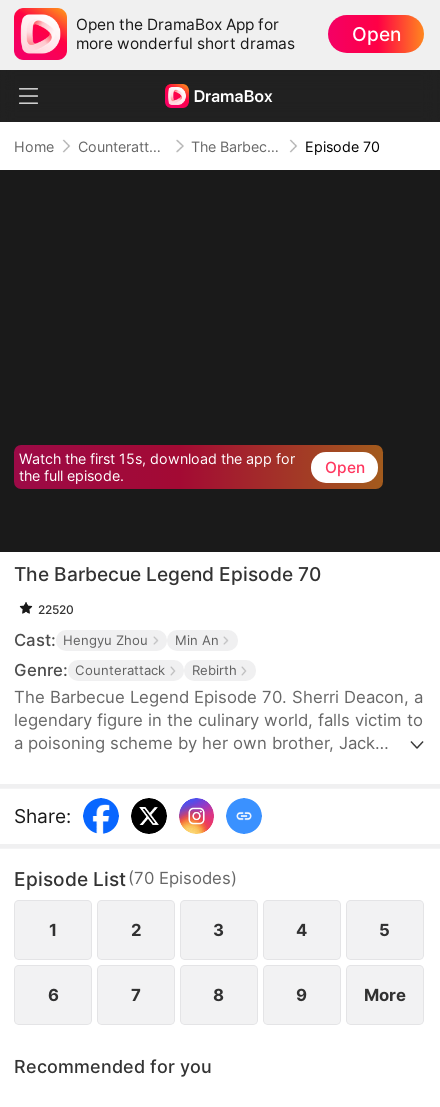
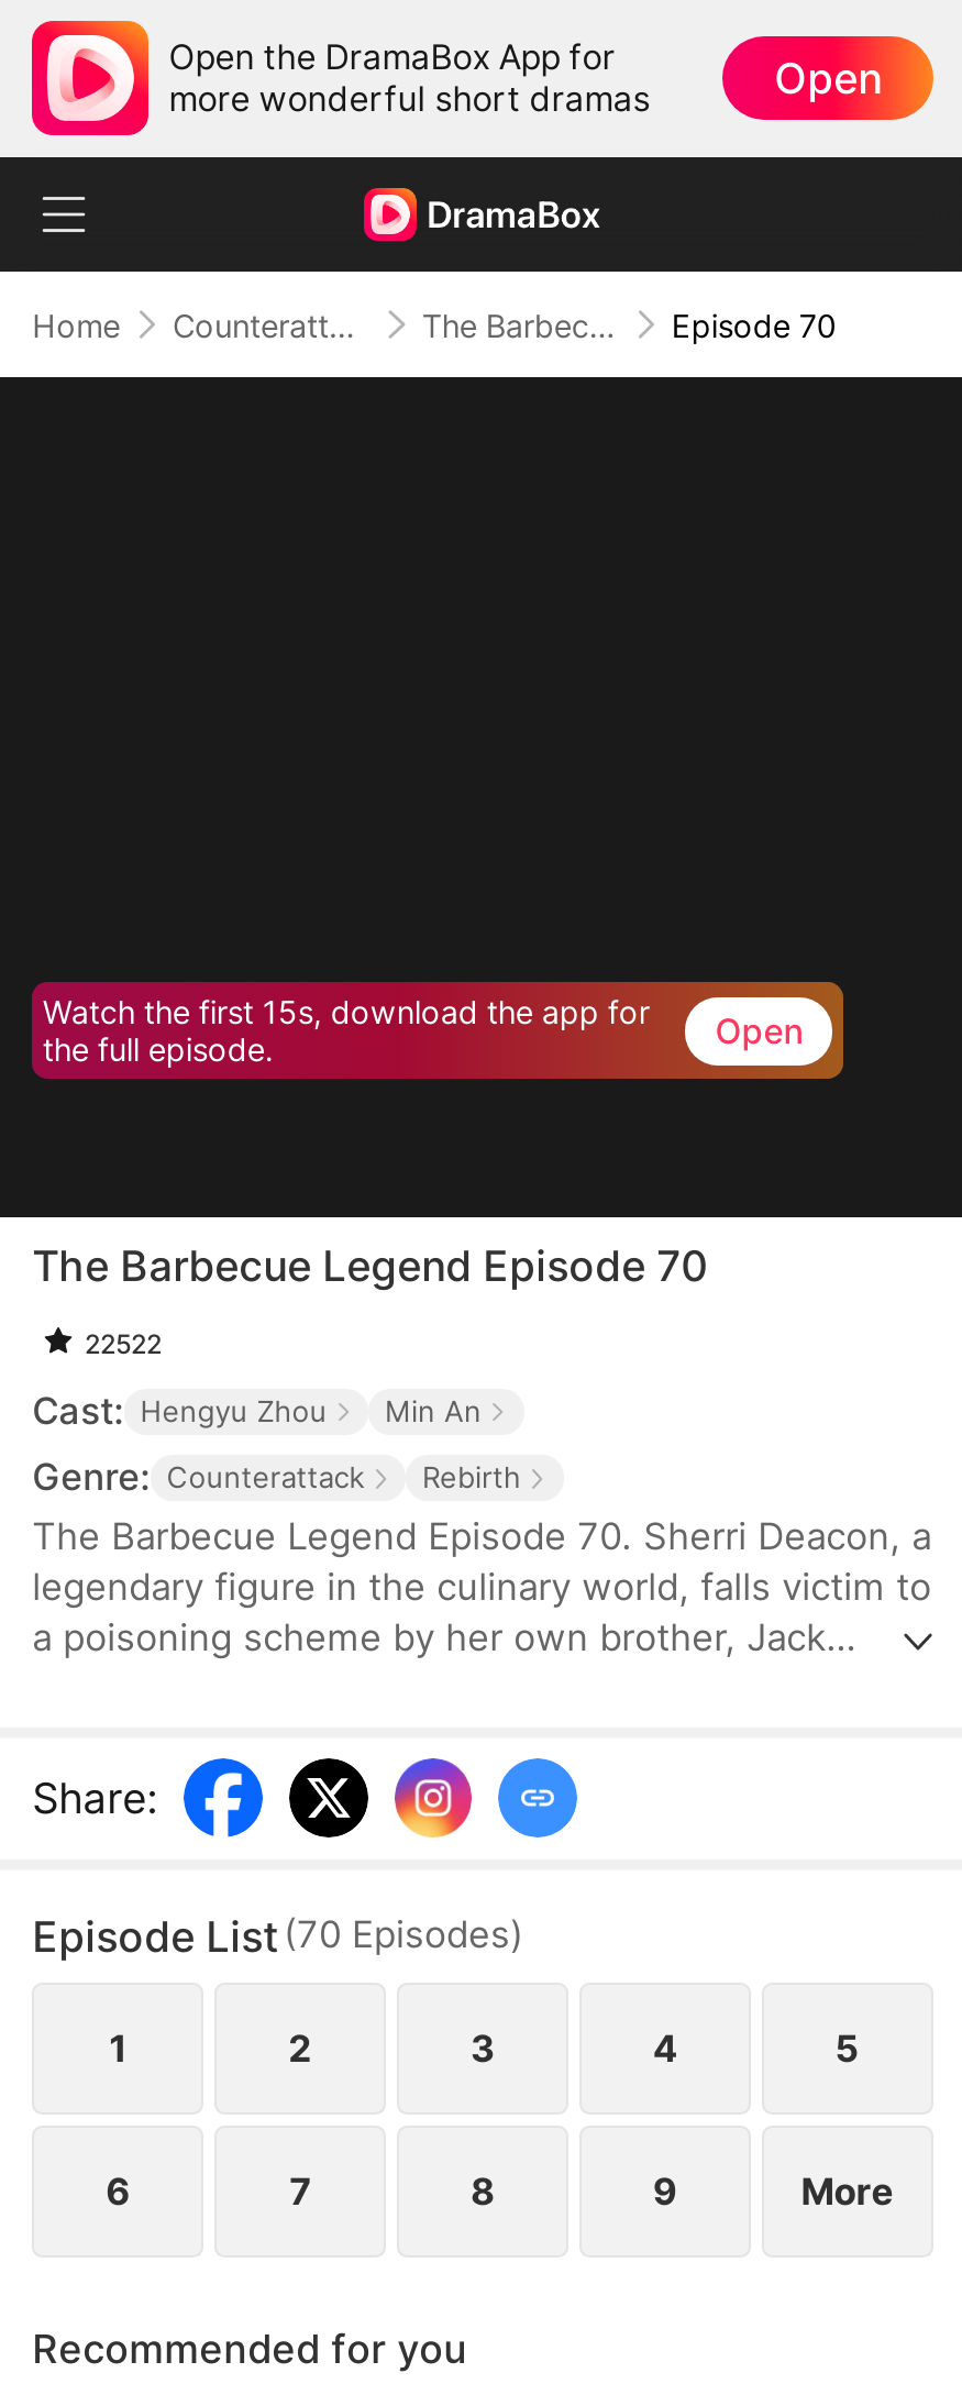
[38,602,74,617] 22520 -> [85,1327,162,1360] 22522

